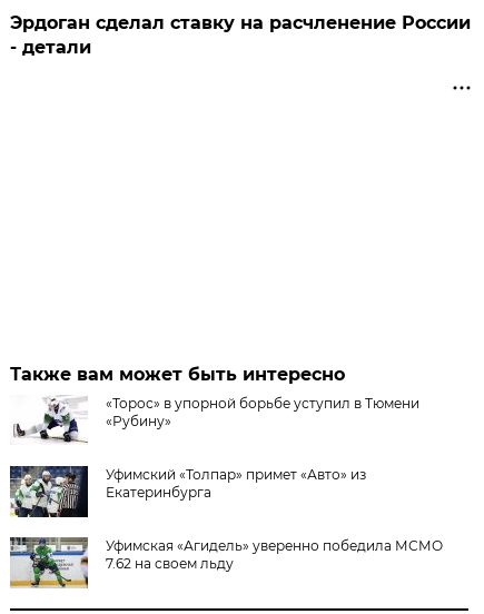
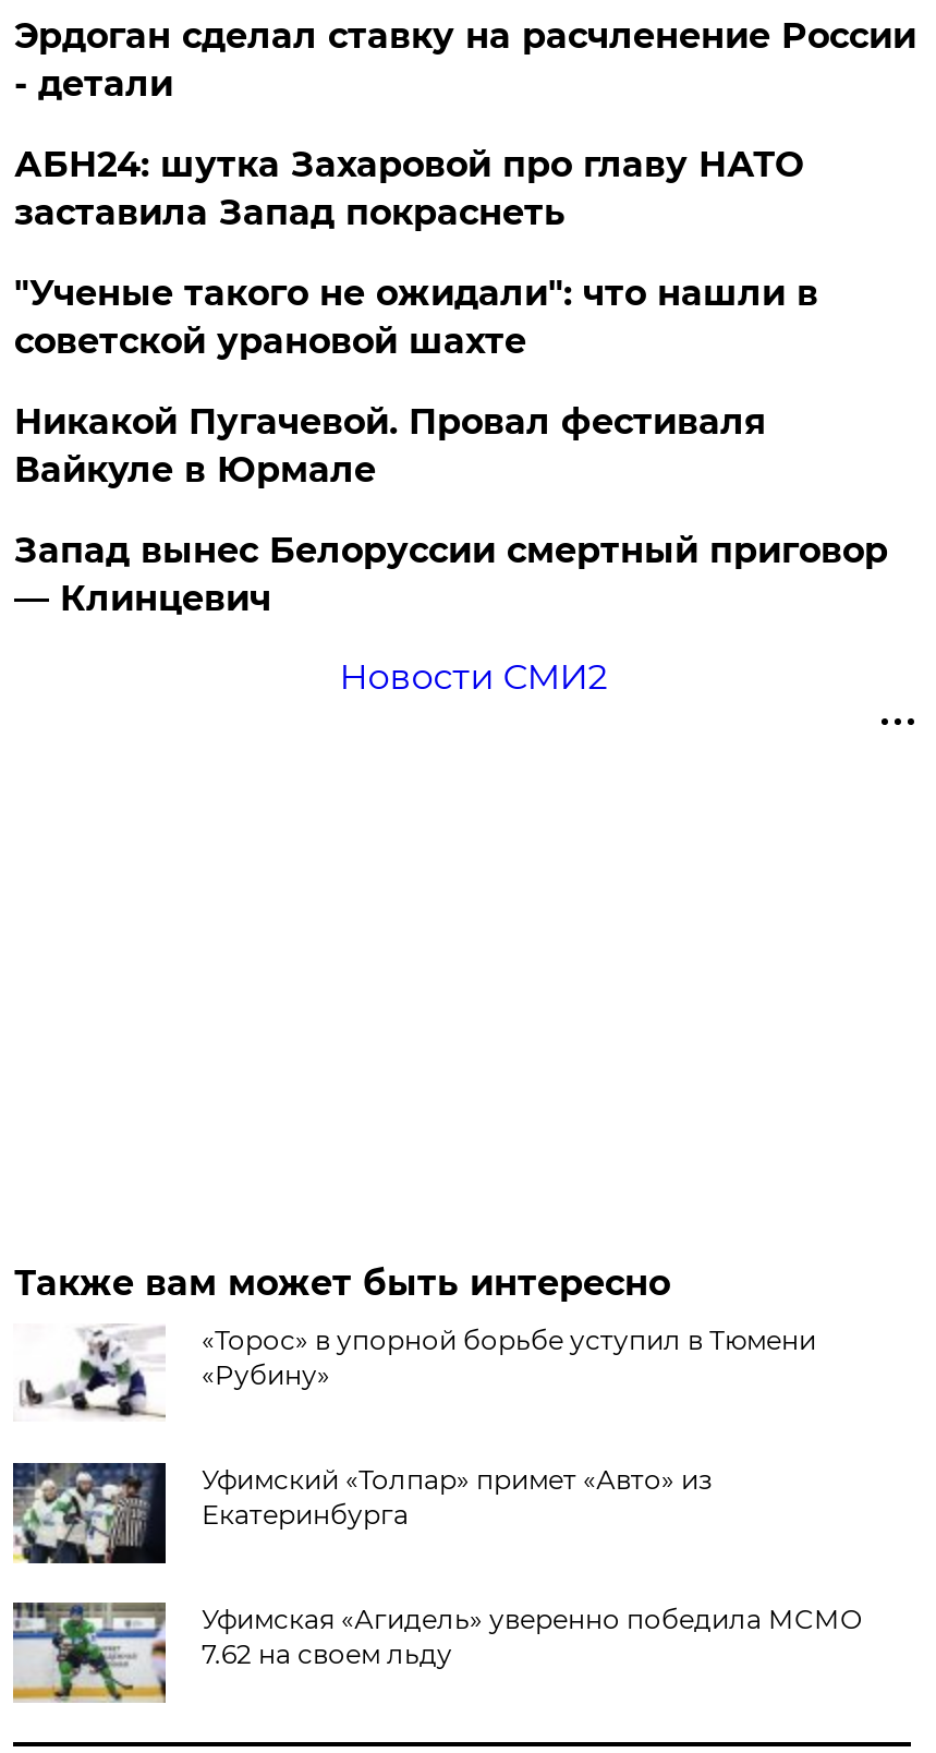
none -> [14,144,888,698] АБН24: шутка Захаровой про главу НАТО | заставила Запад покраснеть | "Ученые такого не ожидали": что нашли в | советской урановой шахте | Никакой Пугачевой. Провал фестиваля | Вайкуле в Юрмале | Запад вынес Белоруссии смертный приговор | — Клинцевич | Новости СМИ2

